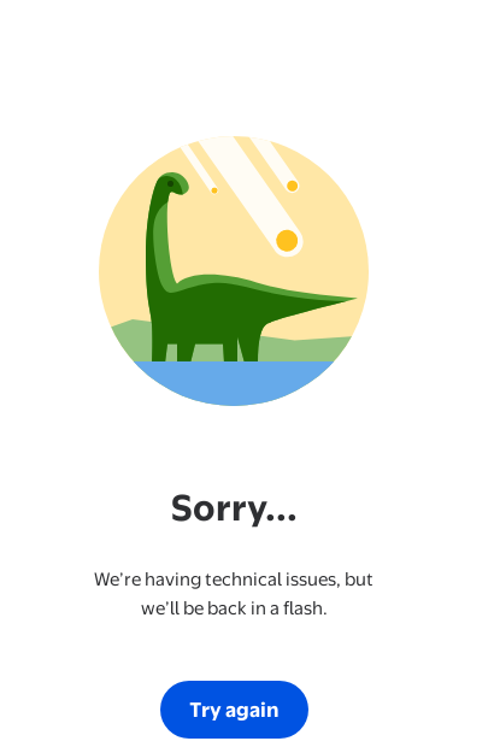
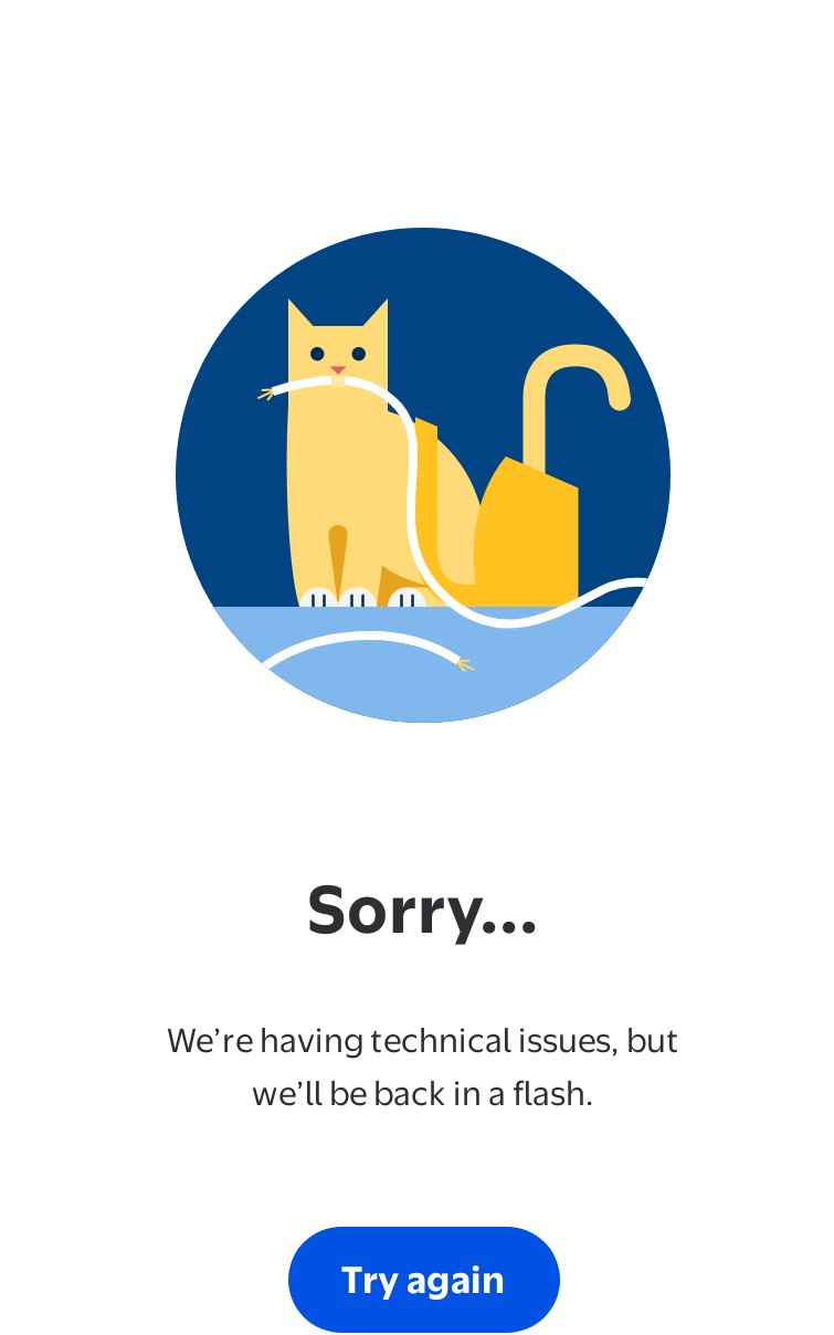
[99,136,369,378] [image] -> [173,225,673,674] [image]

